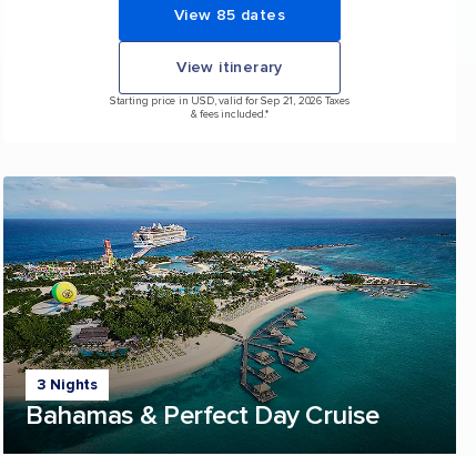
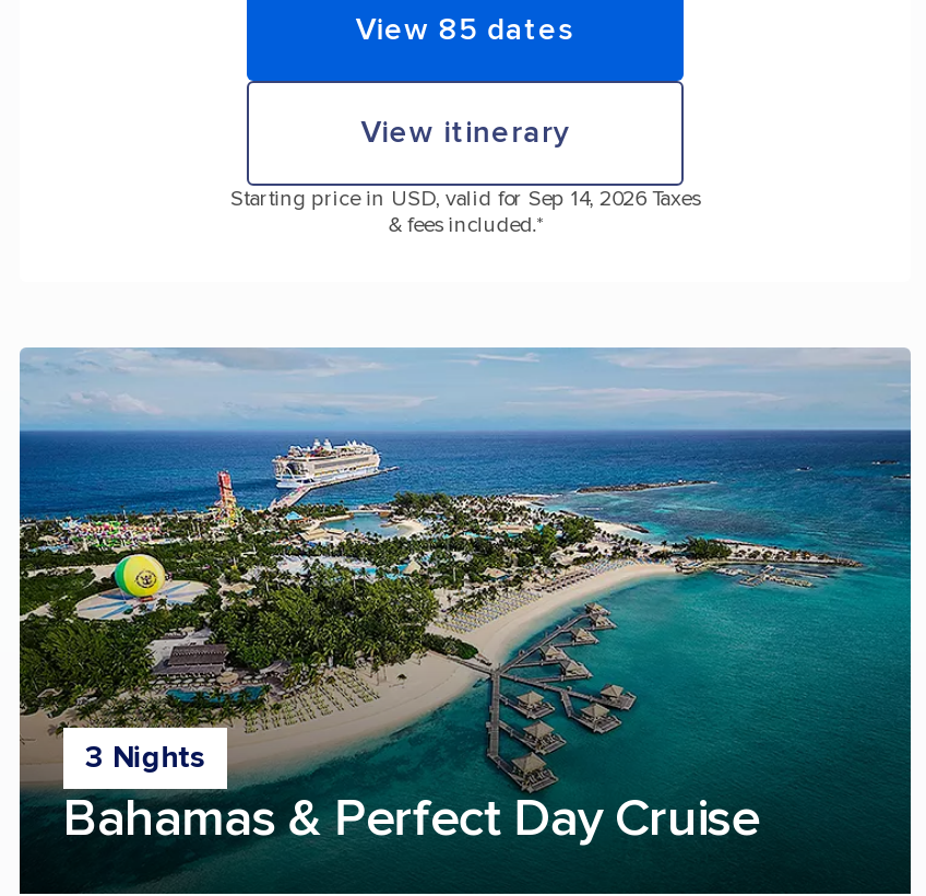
[110,94,349,107] Starting price in USD, valid for Sep 21, 2026 Taxes -> [231,185,700,211] Starting price in USD, valid for Sep 14, 2026 Taxes

